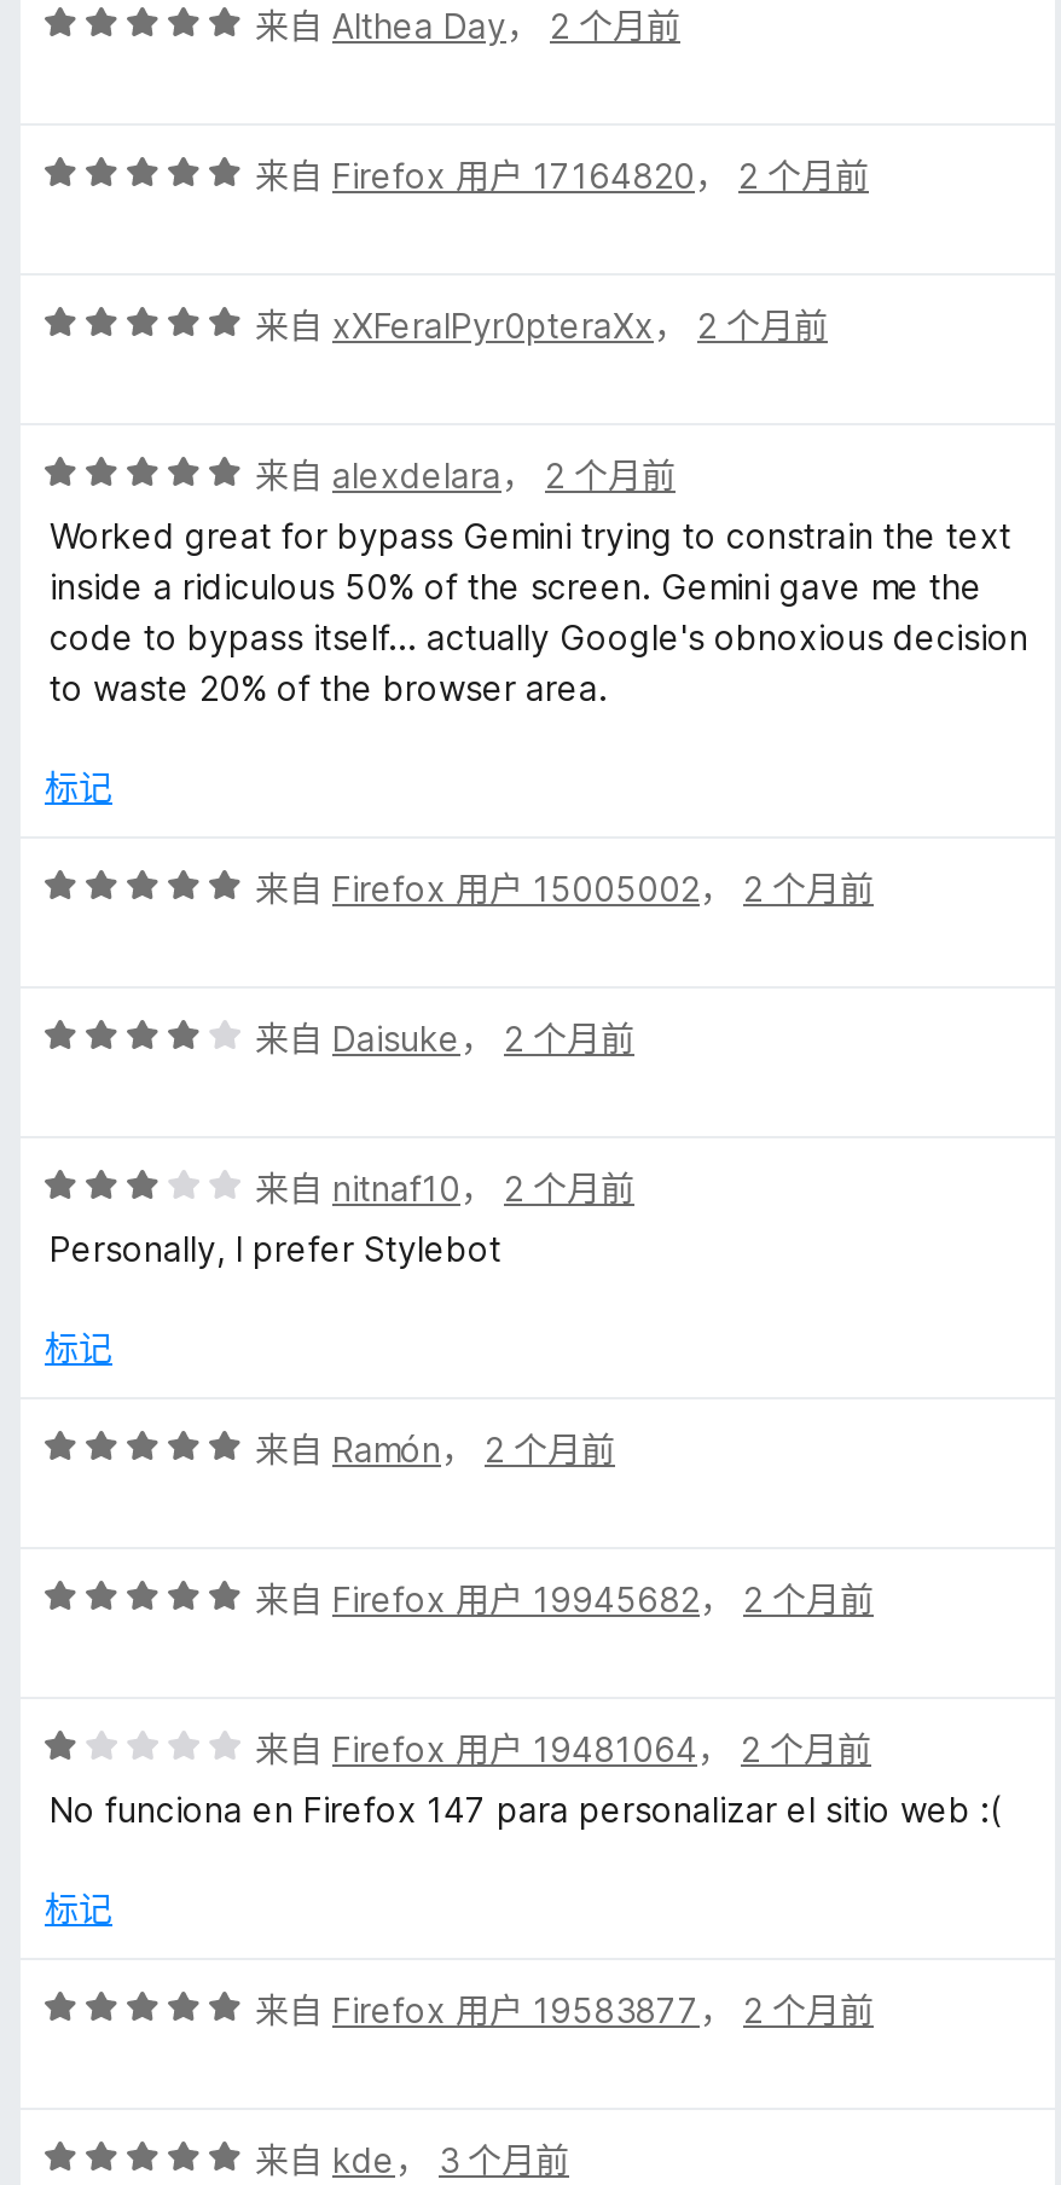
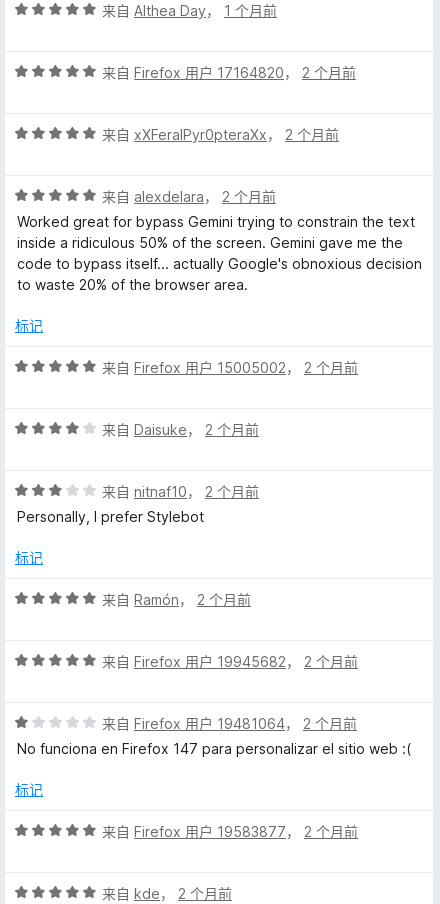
[255,5,680,46] 来自Althea Day，2 个月前 -> [102,2,277,19] 来自Althea Day，1 个月前
[255,2139,569,2180] 来自kde，3 个月前 -> [102,885,232,902] 来自kde，2 个月前

